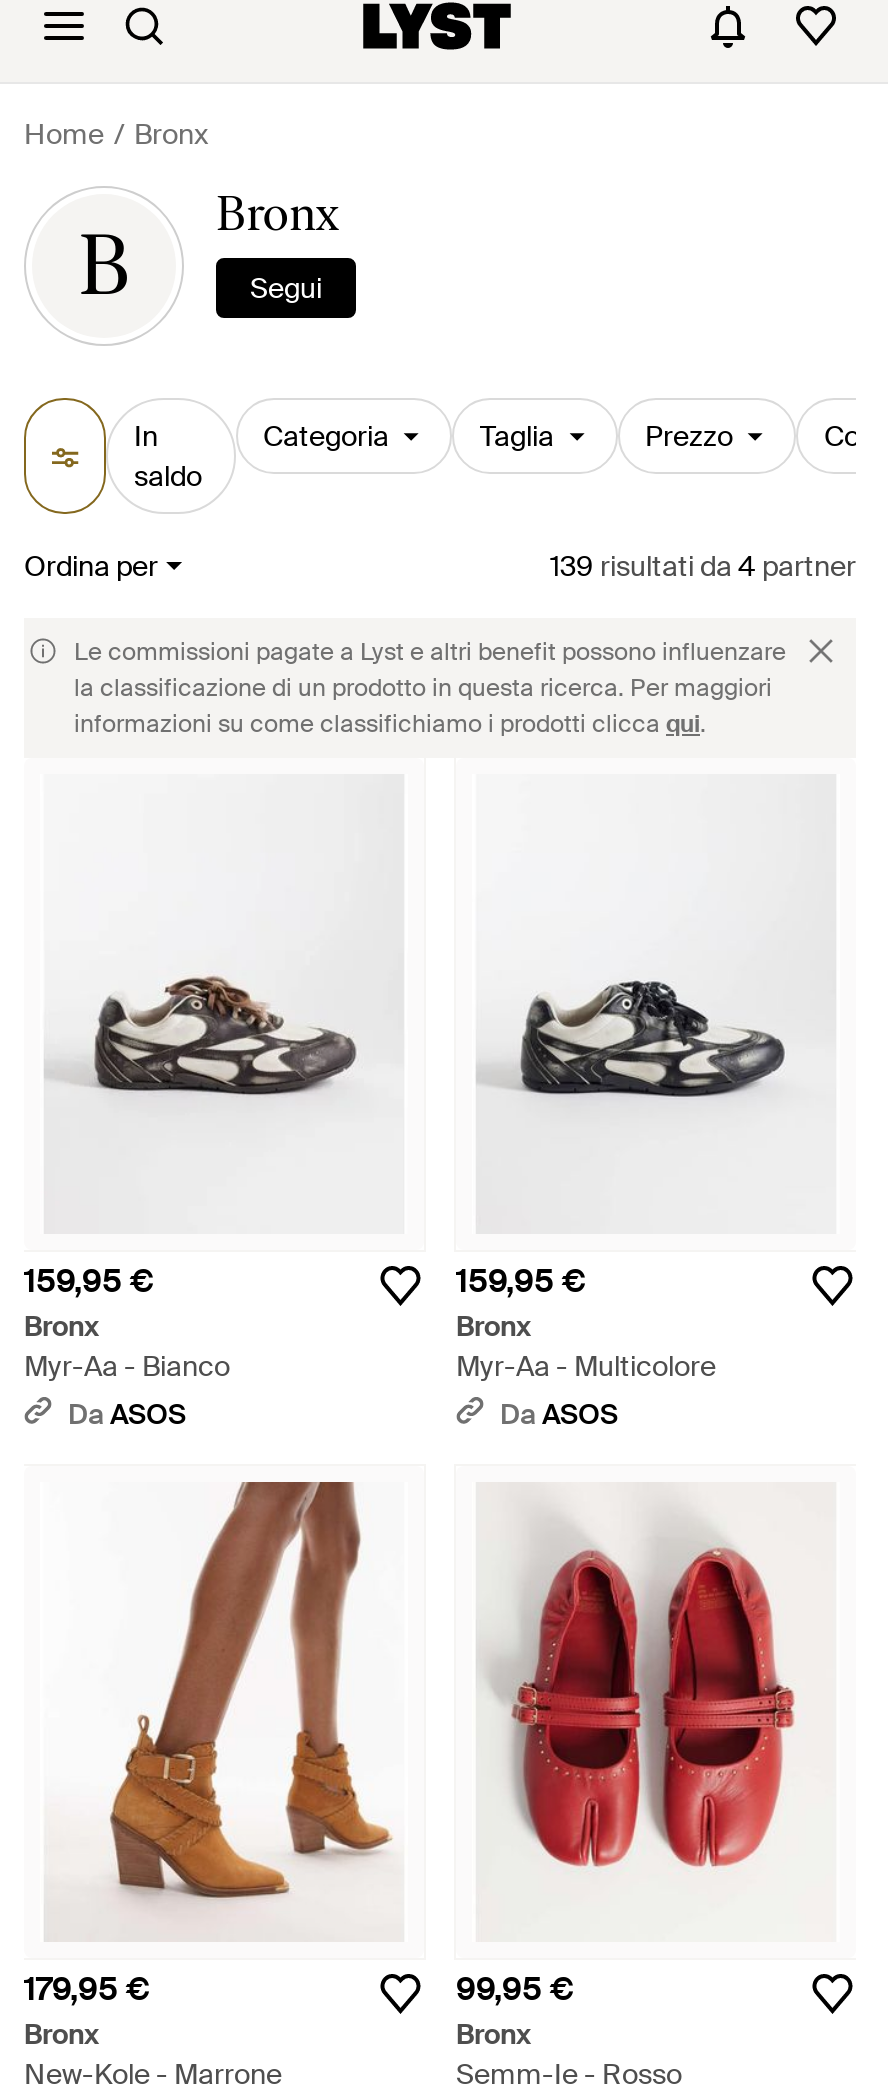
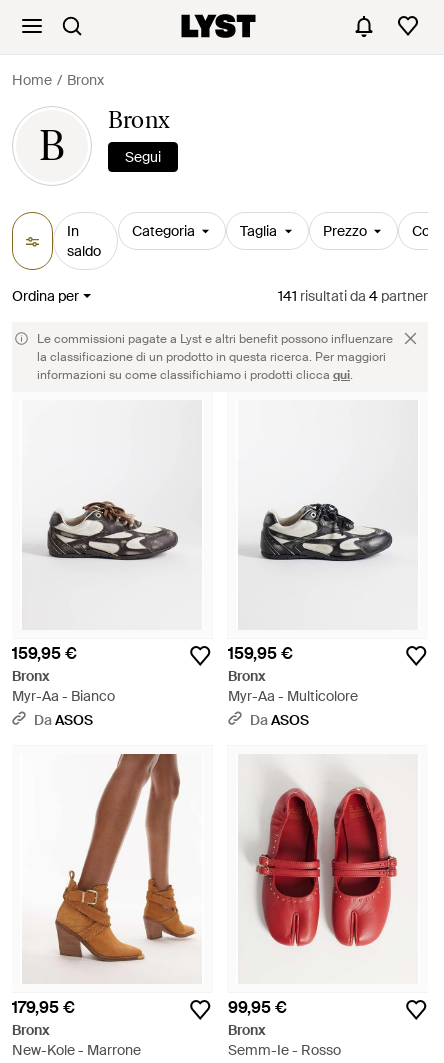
[550,548,856,584] 139 risultati da 4 partner -> [278,287,428,305] 141 risultati da 4 partner

